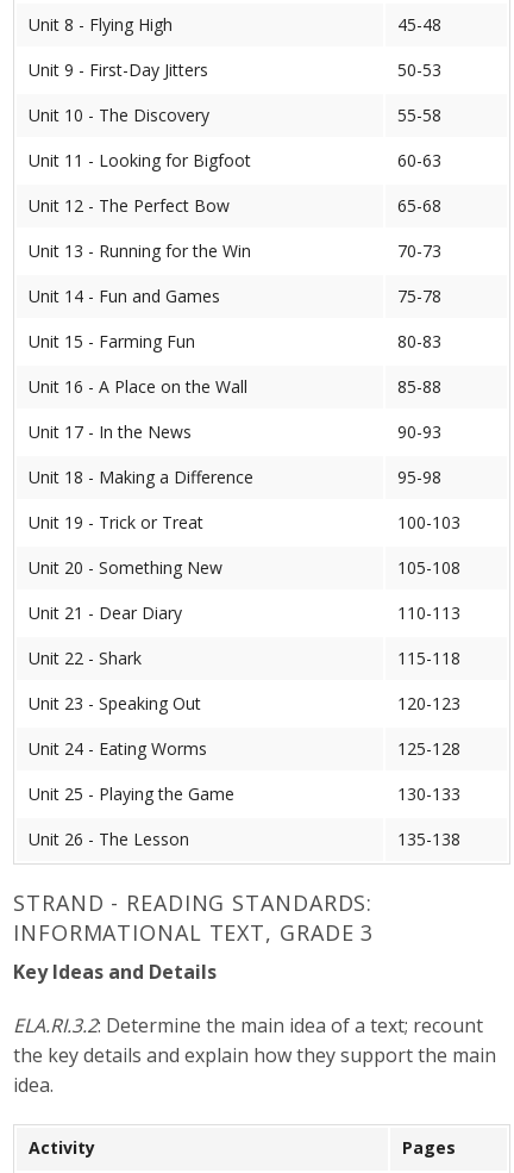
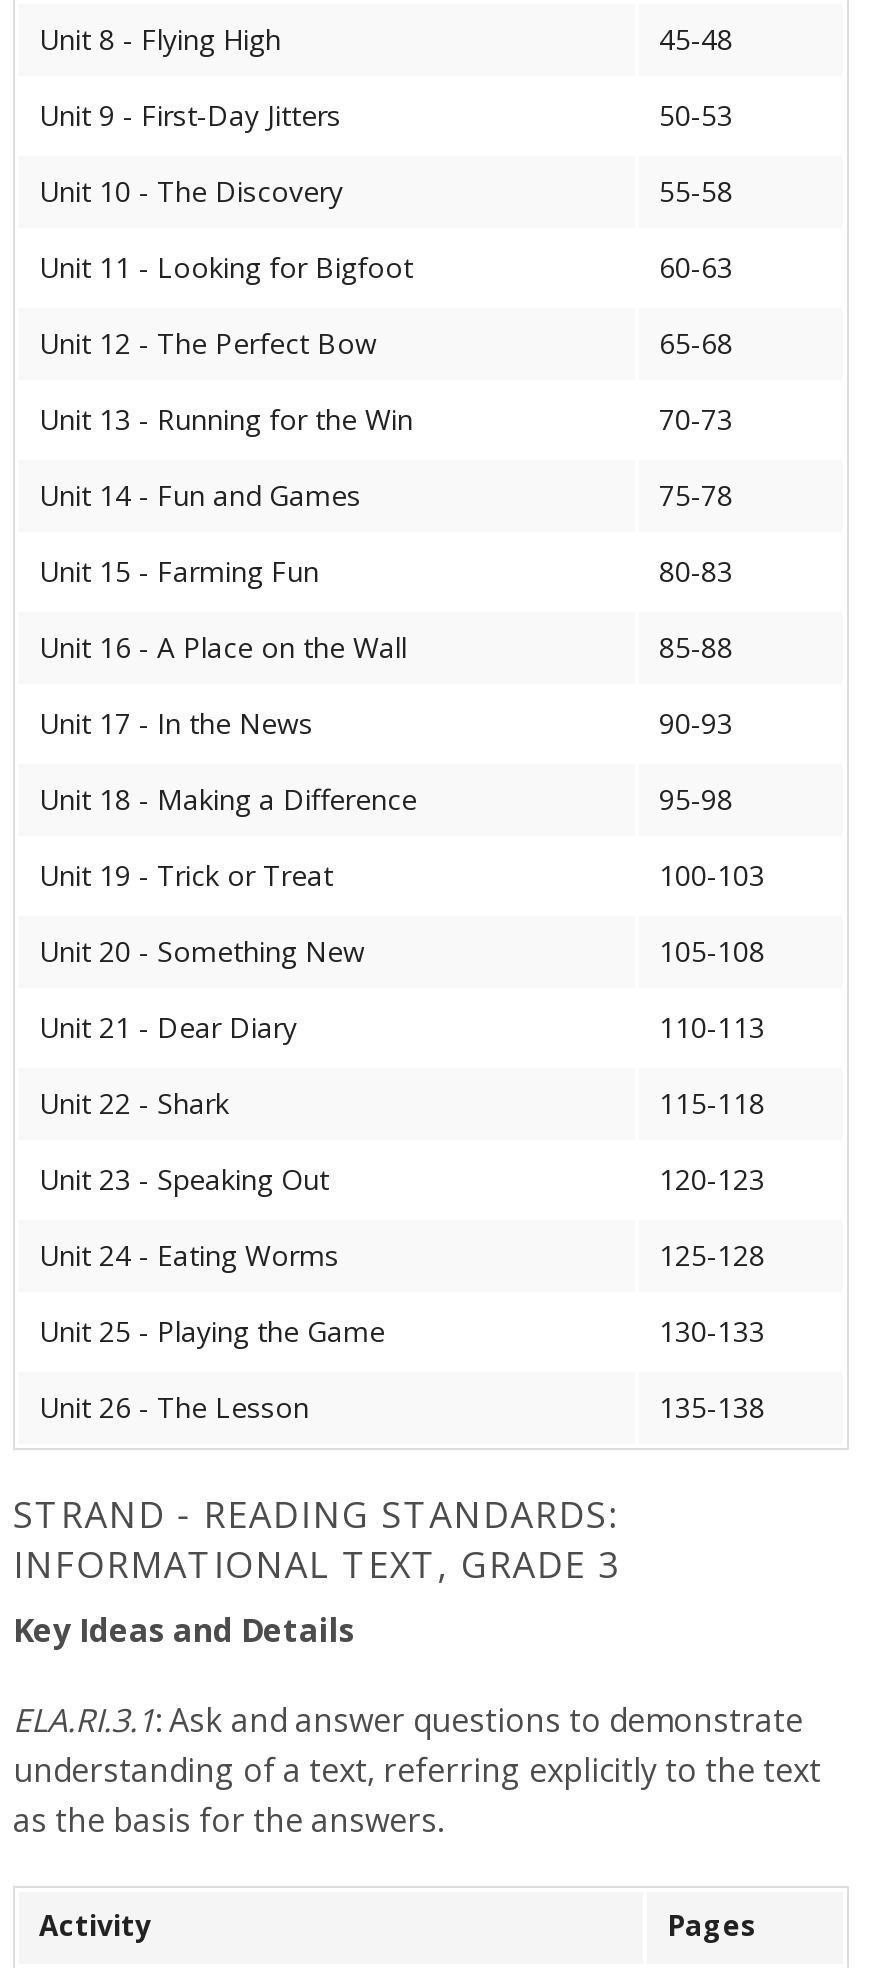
[13,1012,496,1097] ELA.RI.3.2: Determine the main idea of a text; recount | the key details and explain how they support the main | idea. -> [13,1697,821,1841] ELA.RI.3.1: Ask and answer questions to demonstrate | understanding of a text, referring explicitly to the text | as the basis for the answers.

